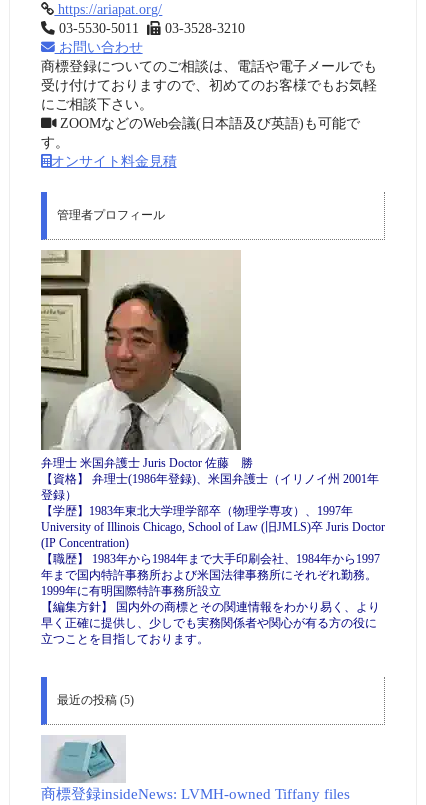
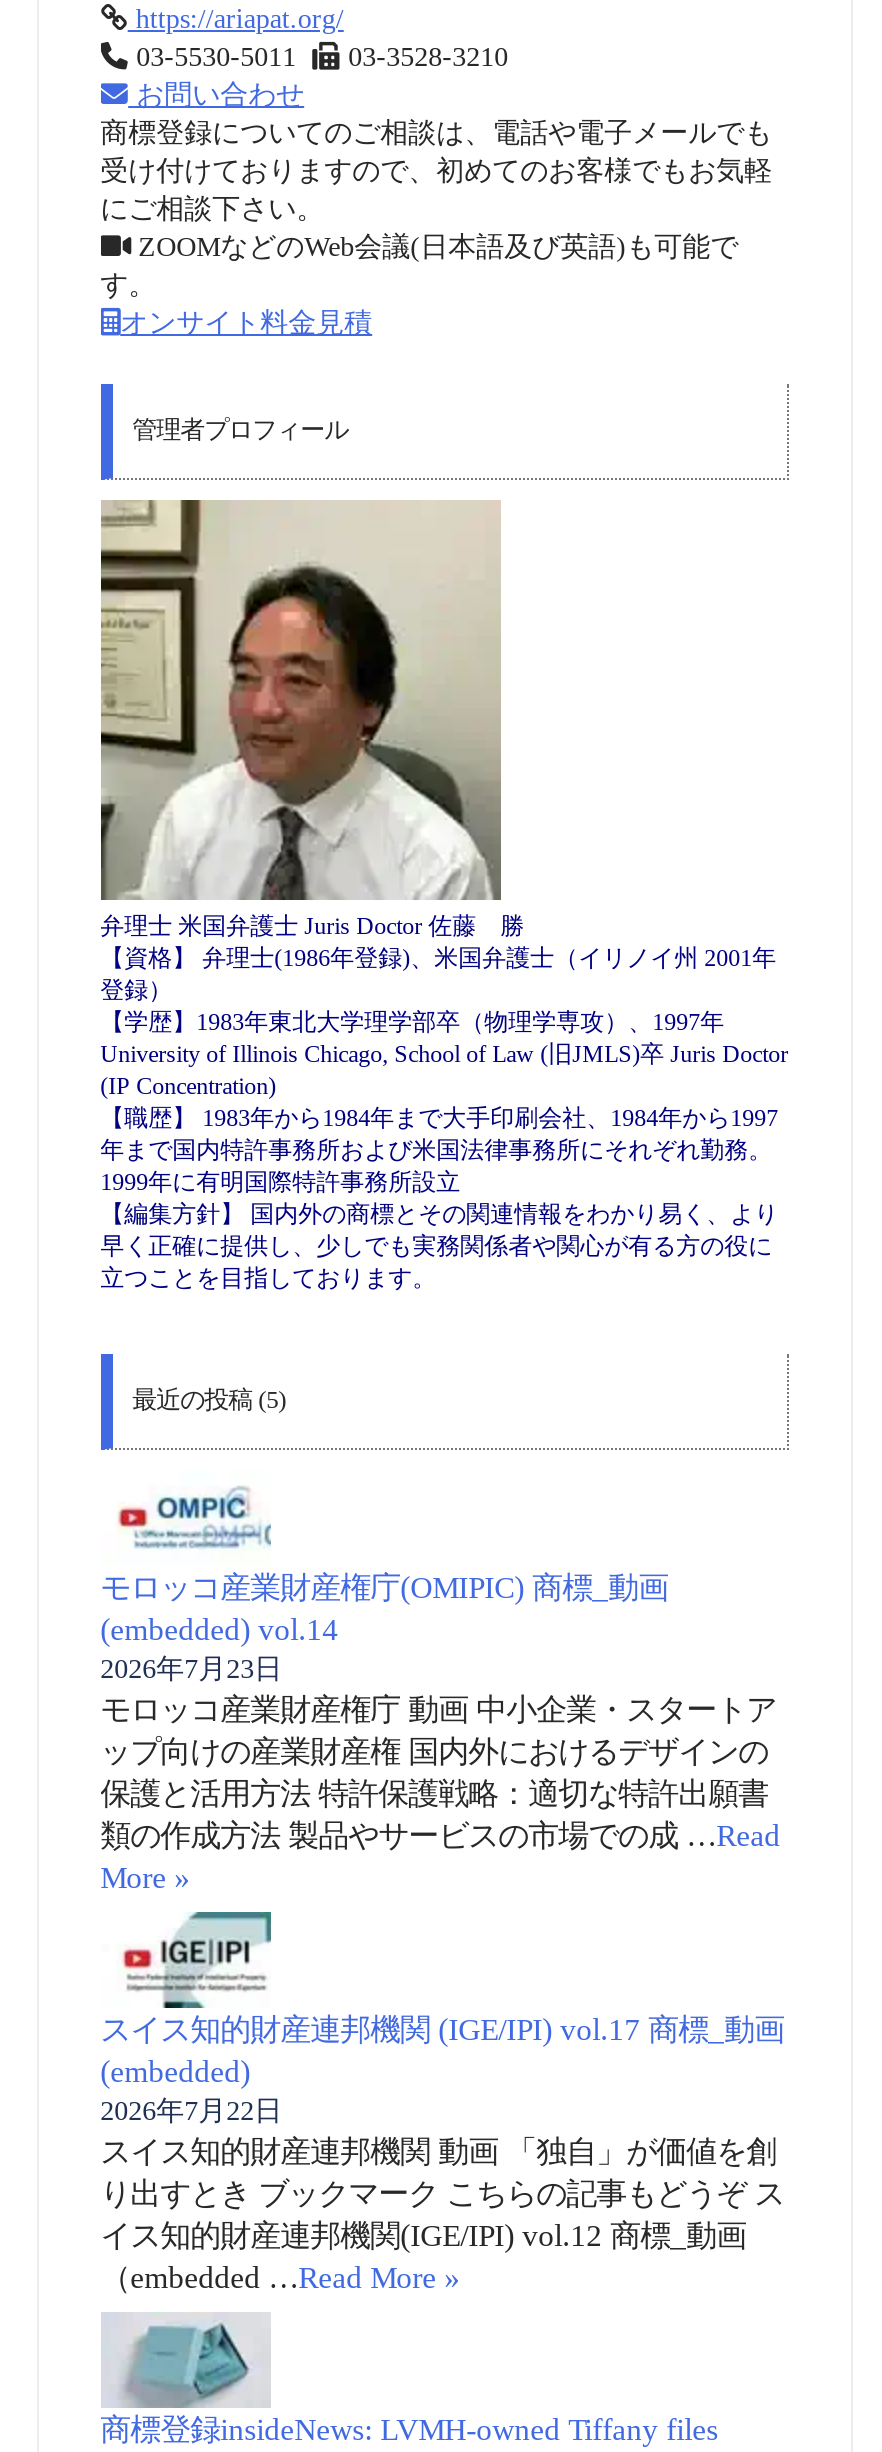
none -> [100,1472,780,1895] [image] | モロッコ産業財産権庁(OMIPIC) 商標_動画 | (embedded) vol.14 | 2026年7月23日 | モロッコ産業財産権庁 動画 中小企業・スタートア | ップ向けの産業財産権 国内外におけるデザインの | 保護と活用方法 特許保護戦略：適切な特許出願書 | 類の作成方法 製品やサービスの市場での成 … Read | More »
none -> [100,1910,784,2294] [image] | スイス知的財産連邦機関 (IGE/IPI) vol.17 商標_動画 | (embedded) | 2026年7月22日 | スイス知的財産連邦機関 動画 「独自」が価値を創 | り出すとき ブックマーク こちらの記事もどうぞ ス | イス知的財産連邦機関(IGE/IPI) vol.12 商標_動画 | （embedded … Read More »

